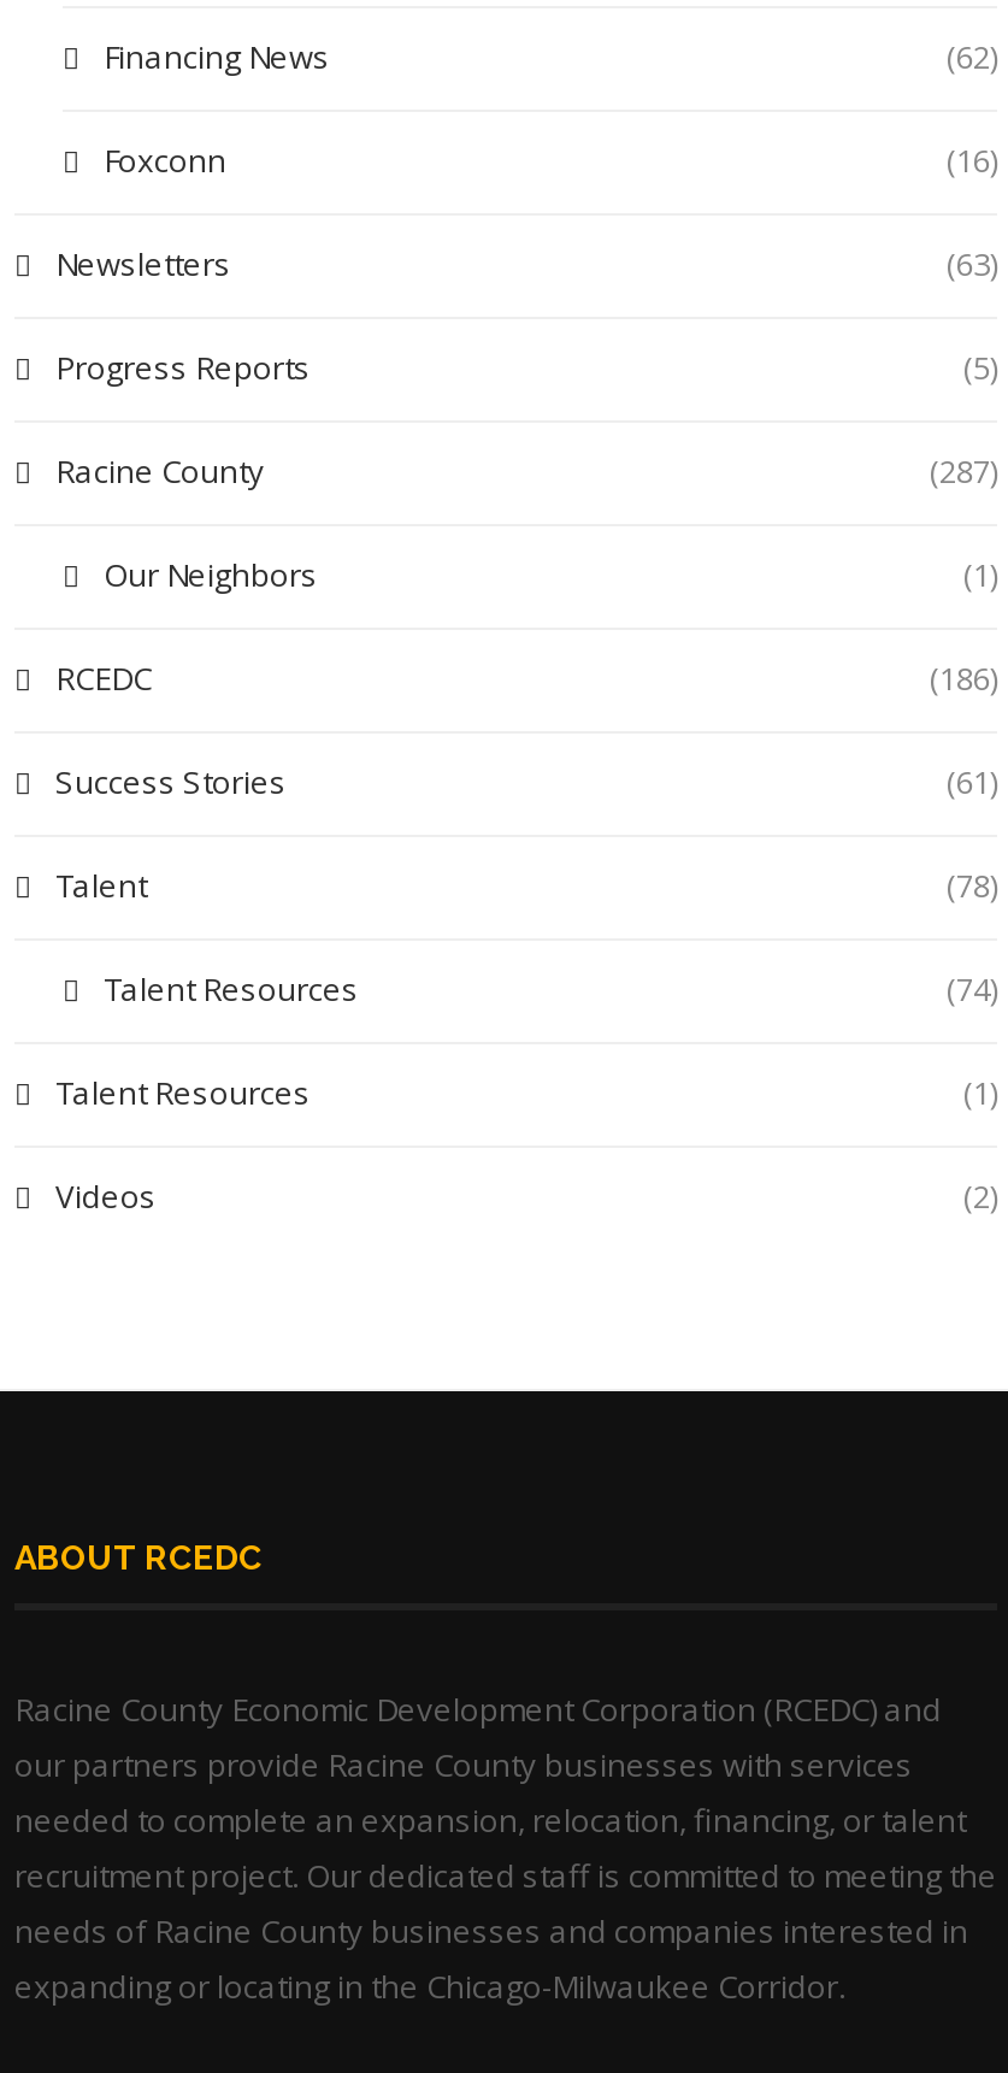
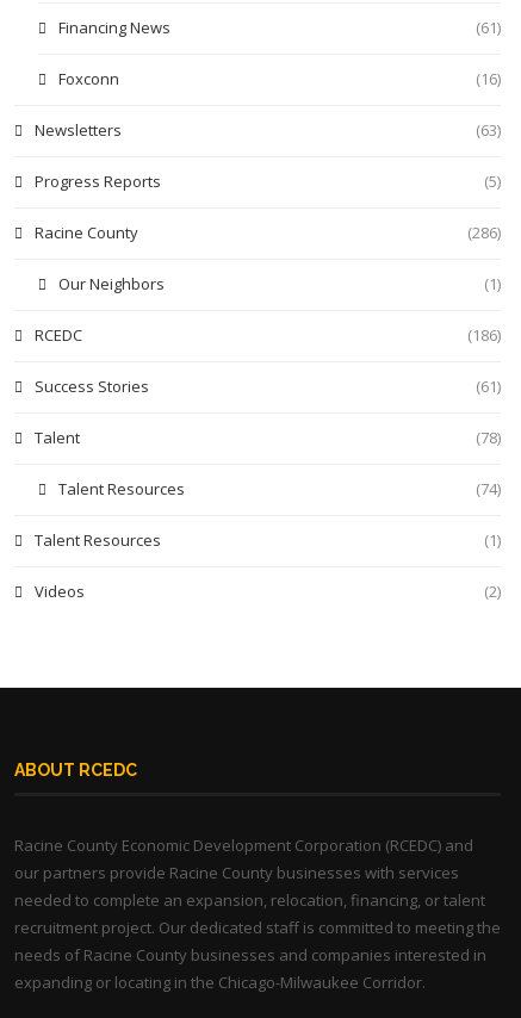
[947,36,997,79] (62) -> [476,17,501,39] (61)
[930,450,997,493] (287) -> [467,222,501,244] (286)

